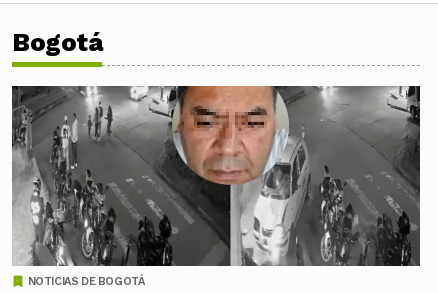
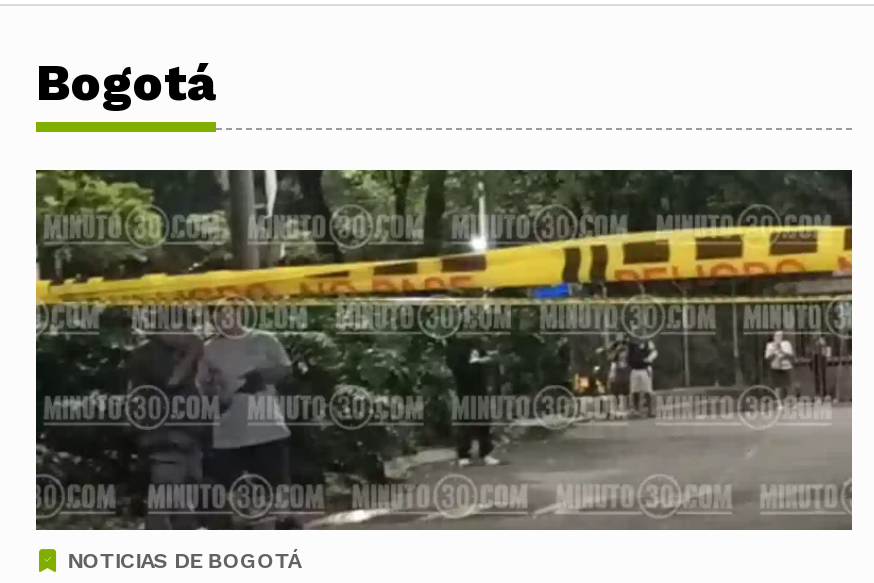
[11,85,421,267] [image] -> [34,168,854,532] [image]

